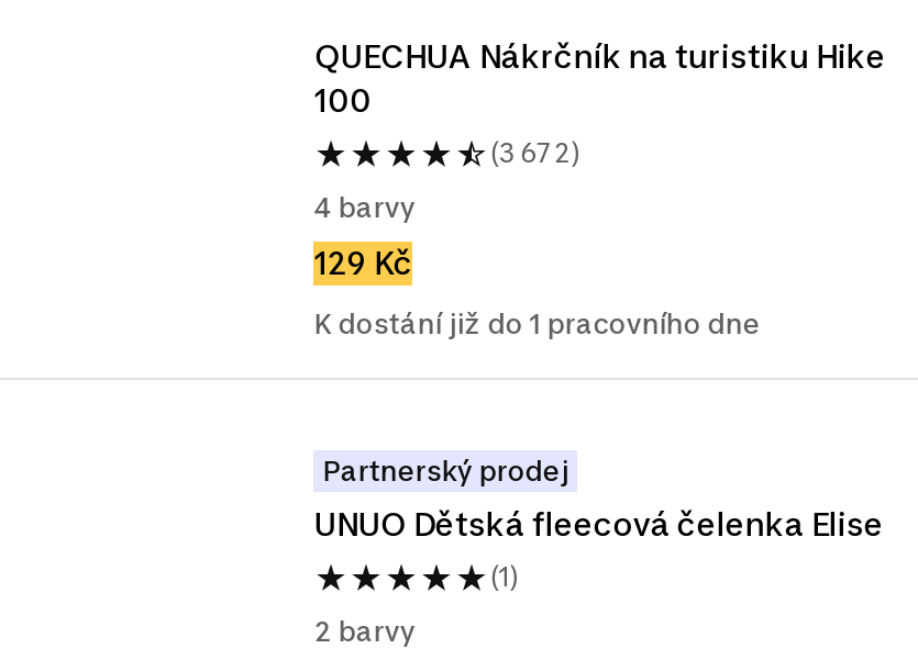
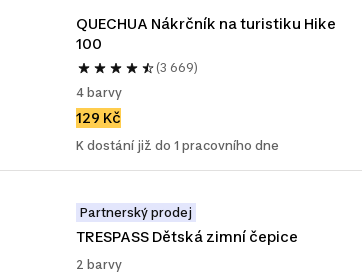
[490,136,580,169] (3 672) -> [156,60,198,75] (3 669)
[314,505,883,593] UNUO Dětská fleecová čelenka Elise | (1) -> [76,228,298,245] TRESPASS Dětská zimní čepice

